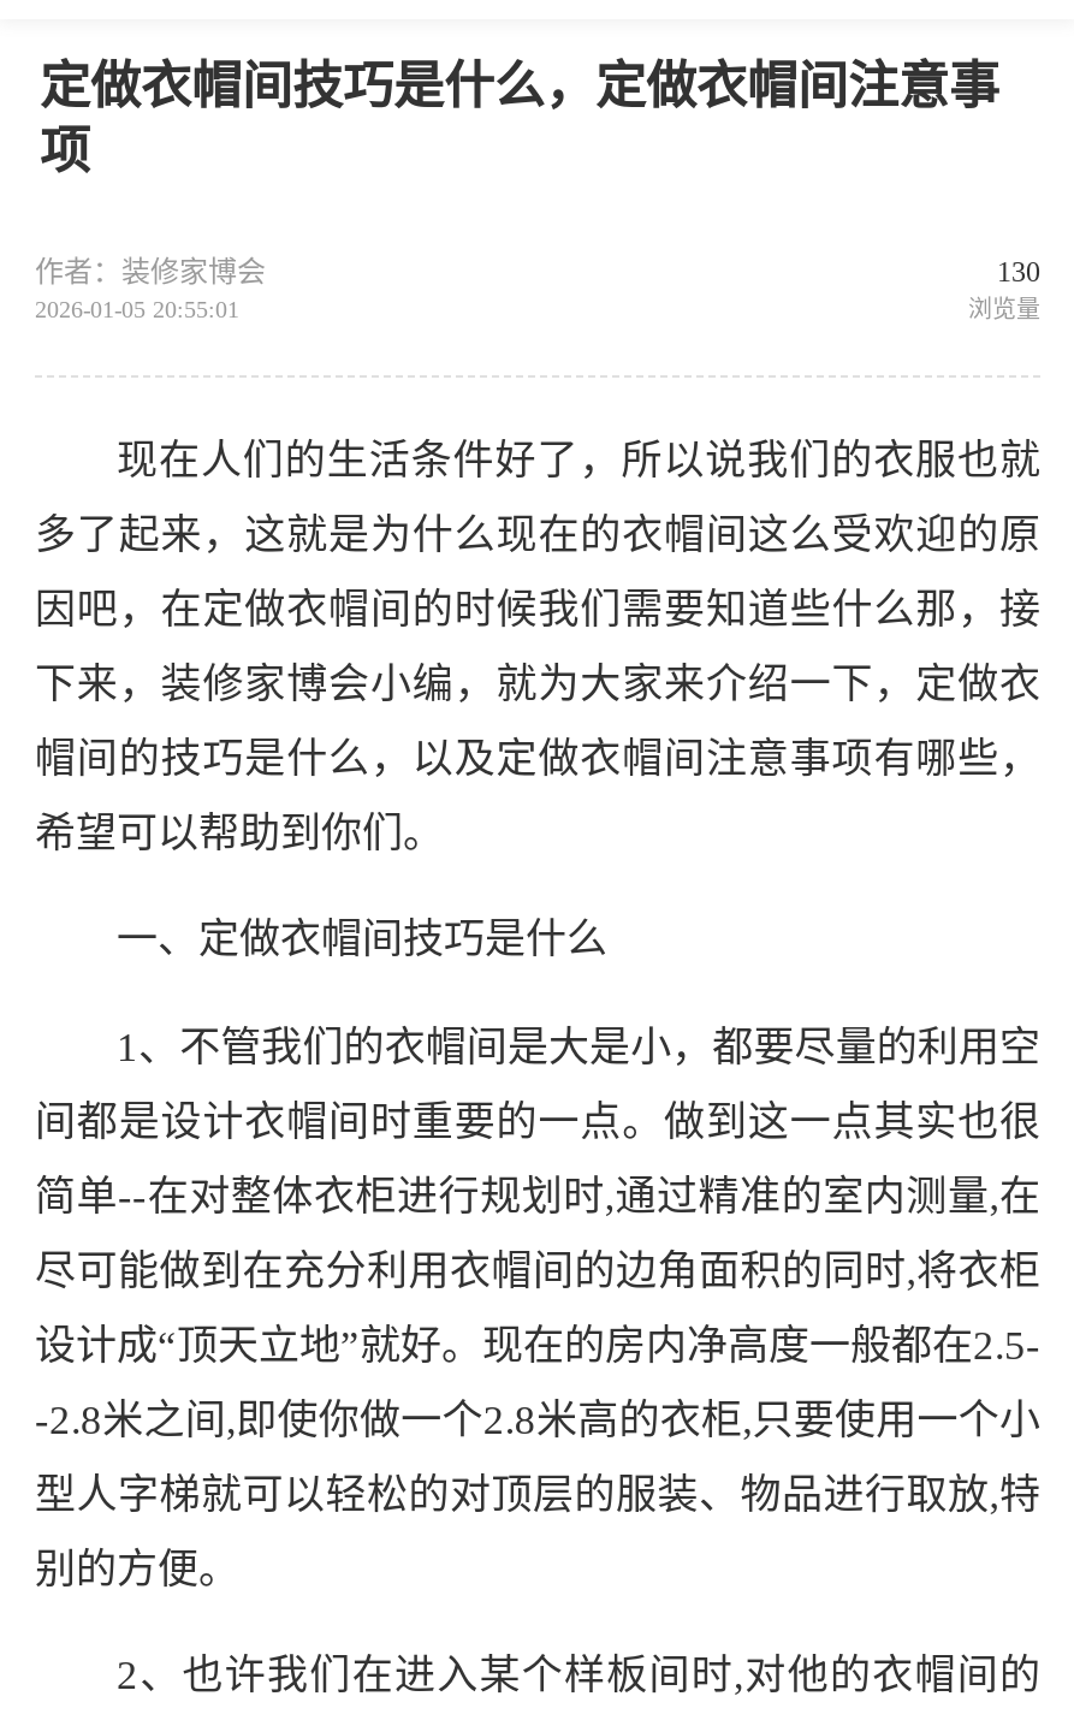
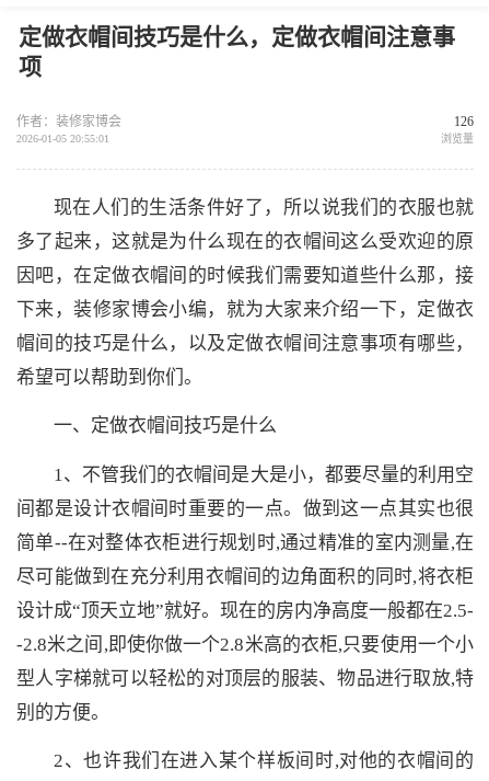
[997,255,1040,289] 130 -> [454,114,474,129] 126

